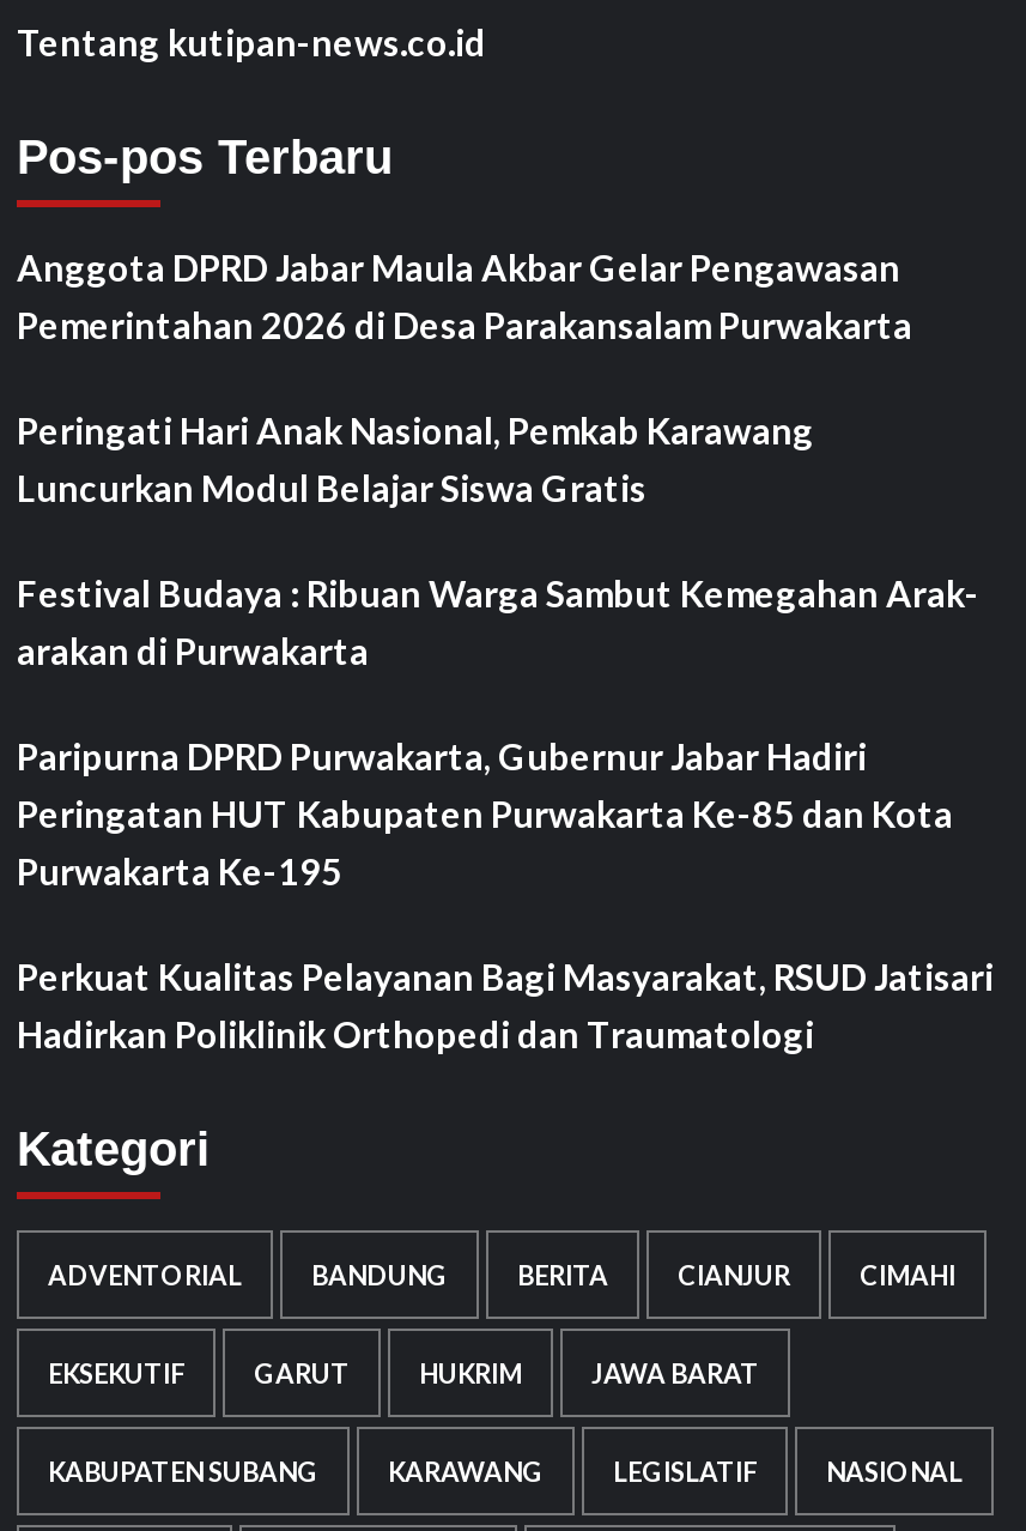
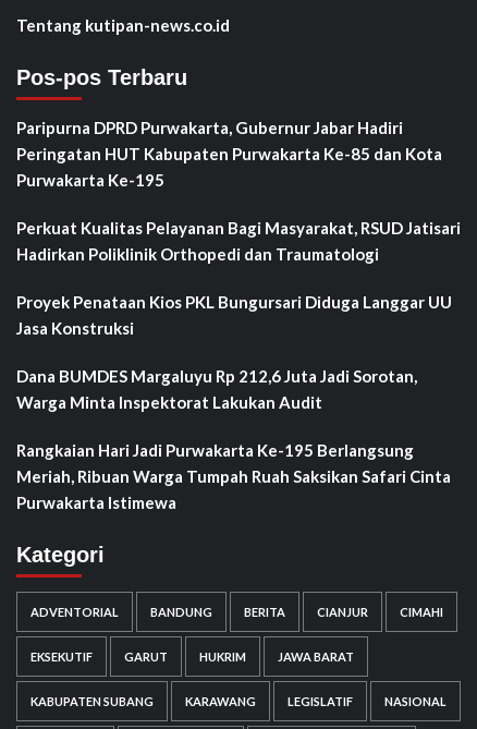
[17,245,979,671] Anggota DPRD Jabar Maula Akbar Gelar Pengawasan | Pemerintahan 2026 di Desa Parakansalam Purwakarta | Peringati Hari Anak Nasional, Pemkab Karawang | Luncurkan Modul Belajar Siswa Gratis | Festival Budaya : Ribuan Warga Sambut Kemegahan Arak- | arakan di Purwakarta -> none
moved [17,734,994,1055] -> [16,117,461,263]: Paripurna DPRD Purwakarta, Gubernur Jabar Hadiri | Peringatan HUT Kabupaten Purwakarta Ke-85 dan Kota | Purwakarta Ke-195 | Perkuat Kualitas Pelayanan Bagi Masyarakat, RSUD Jatisari | Hadirkan Poliklinik Orthopedi dan Traumatologi
none -> [16,292,452,512] Proyek Penataan Kios PKL Bungursari Diduga Langgar UU | Jasa Konstruksi | Dana BUMDES Margaluyu Rp 212,6 Juta Jadi Sorotan, | Warga Minta Inspektorat Lakukan Audit | Rangkaian Hari Jadi Purwakarta Ke-195 Berlangsung | Meriah, Ribuan Warga Tumpah Ruah Saksikan Safari Cinta | Purwakarta Istimewa

